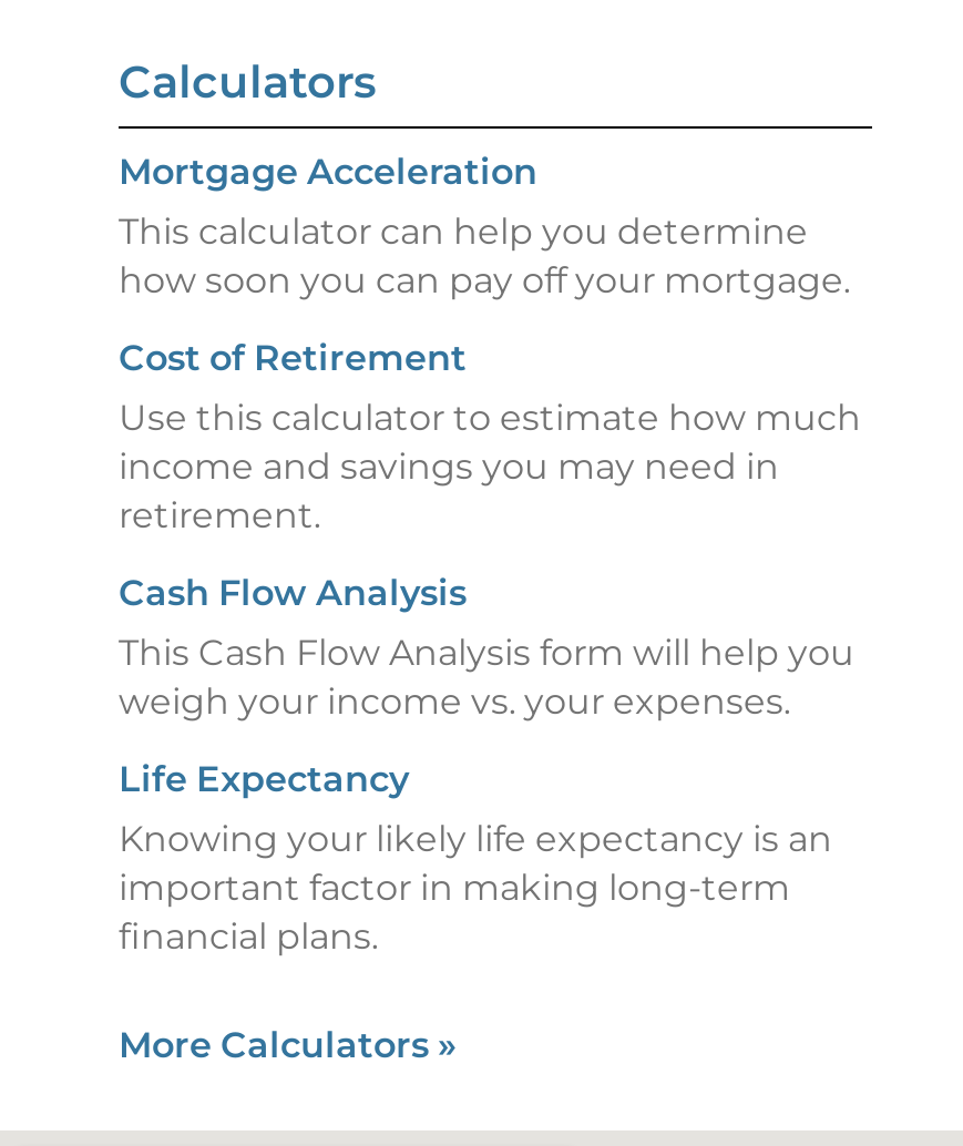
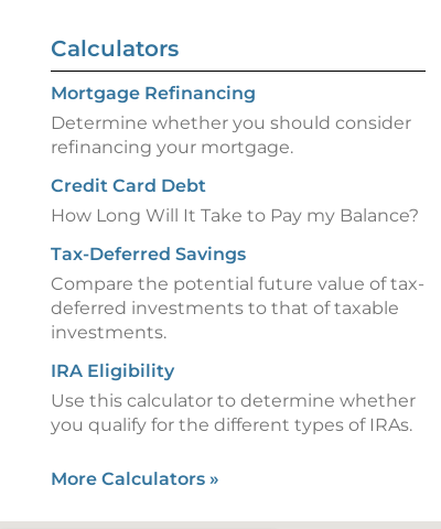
[119,150,850,301] Mortgage Acceleration | This calculator can help you determine | how soon you can pay off your mortgage. -> [51,82,411,157] Mortgage Refinancing | Determine whether you should consider | refinancing your mortgage.
[119,336,861,536] Cost of Retirement | Use this calculator to estimate how much | income and savings you may need in | retirement. -> [51,175,419,225] Credit Card Debt | How Long Will It Take to Pay my Balance?
[119,571,854,722] Cash Flow Analysis | This Cash Flow Analysis form will help you | weigh your income vs. your expenses. -> [51,243,424,342] Tax-Deferred Savings | Compare the potential future value of tax- | deferred investments to that of taxable | investments.
[119,757,832,957] Life Expectancy | Knowing your likely life expectancy is an | important factor in making long-term | financial plans. -> [51,360,416,435] IRA Eligibility | Use this calculator to determine whether | you qualify for the different types of IRAs.

